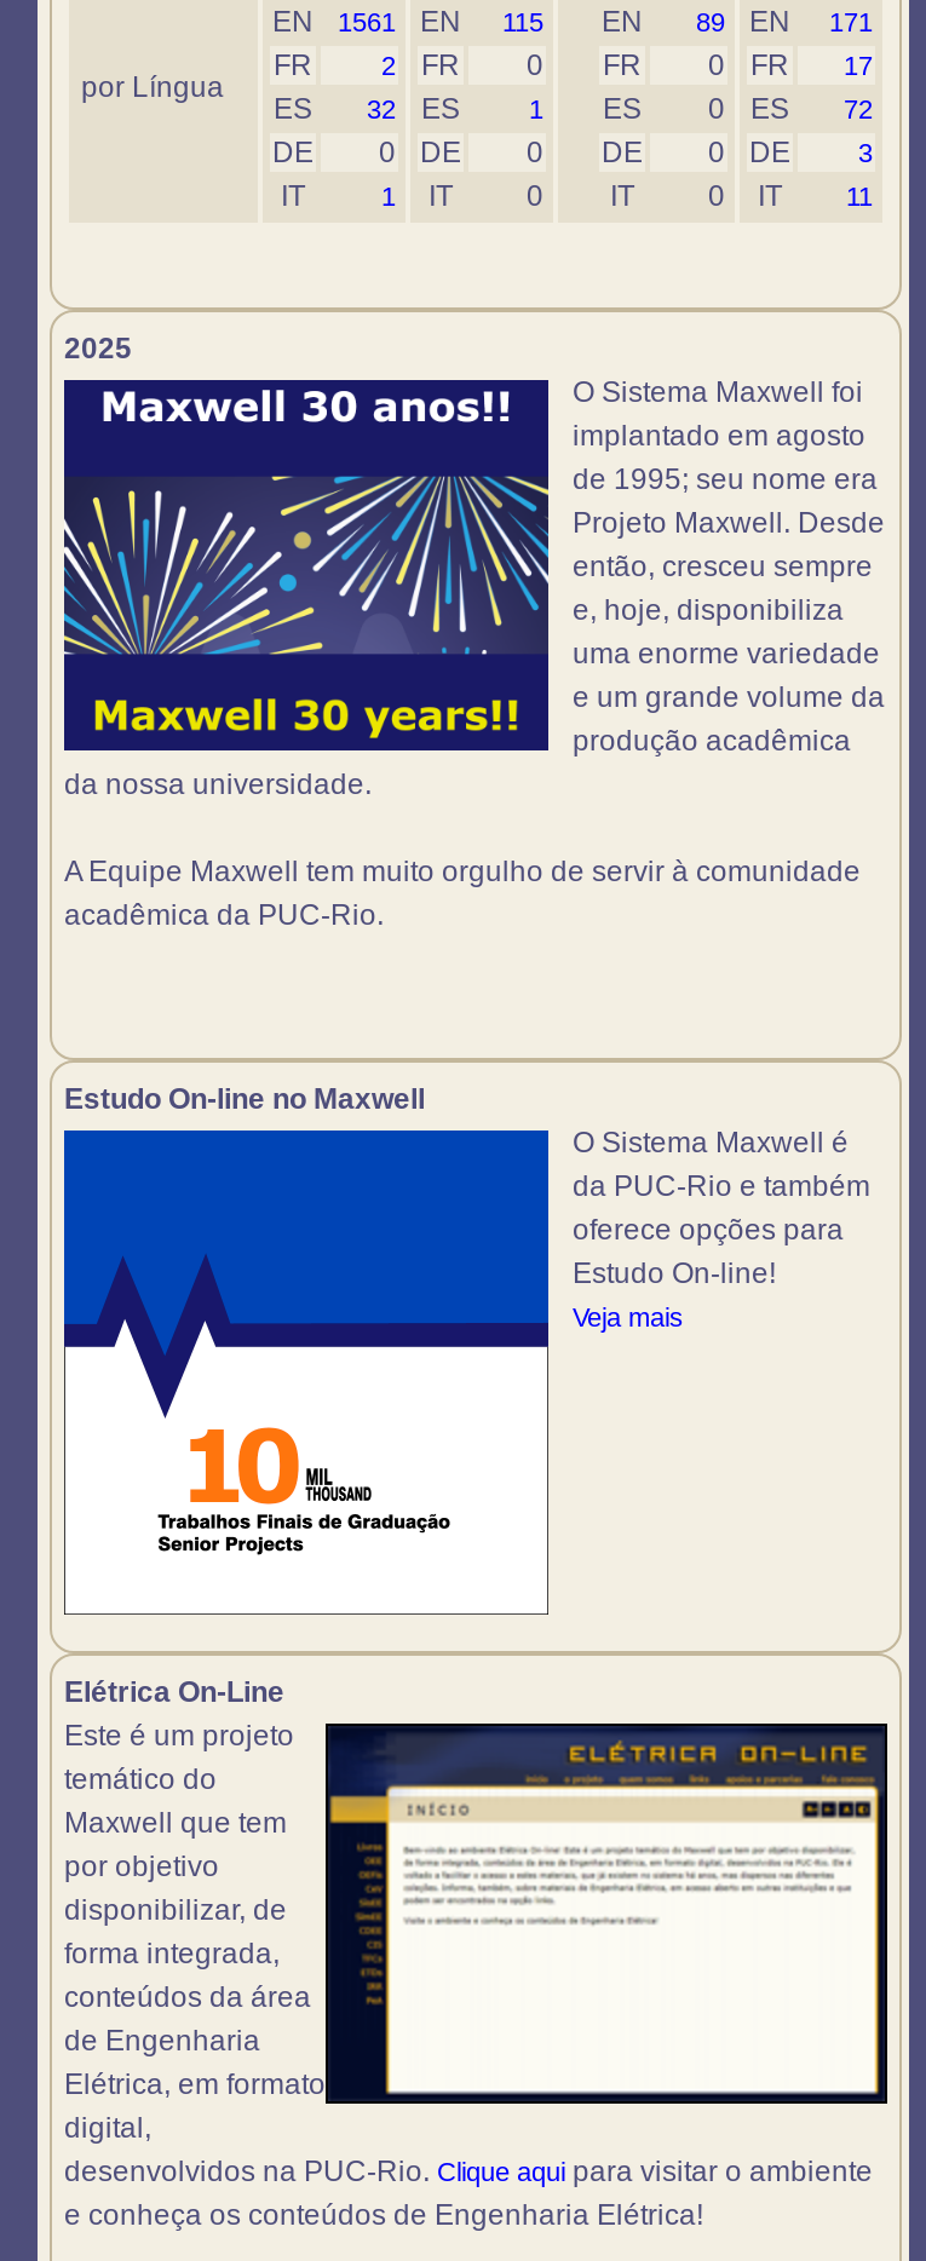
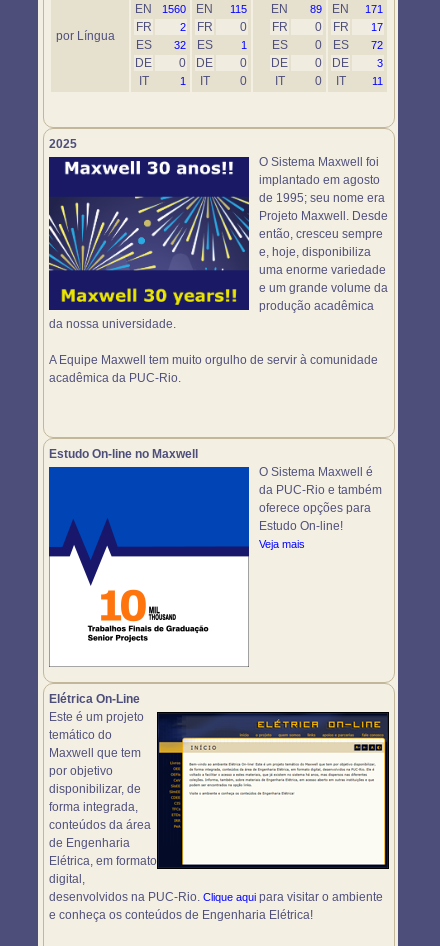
[272,5,873,39] EN 1561 EN 115 EN 89 EN 171 -> [135,2,383,16] EN 1560 EN 115 EN 89 EN 171

